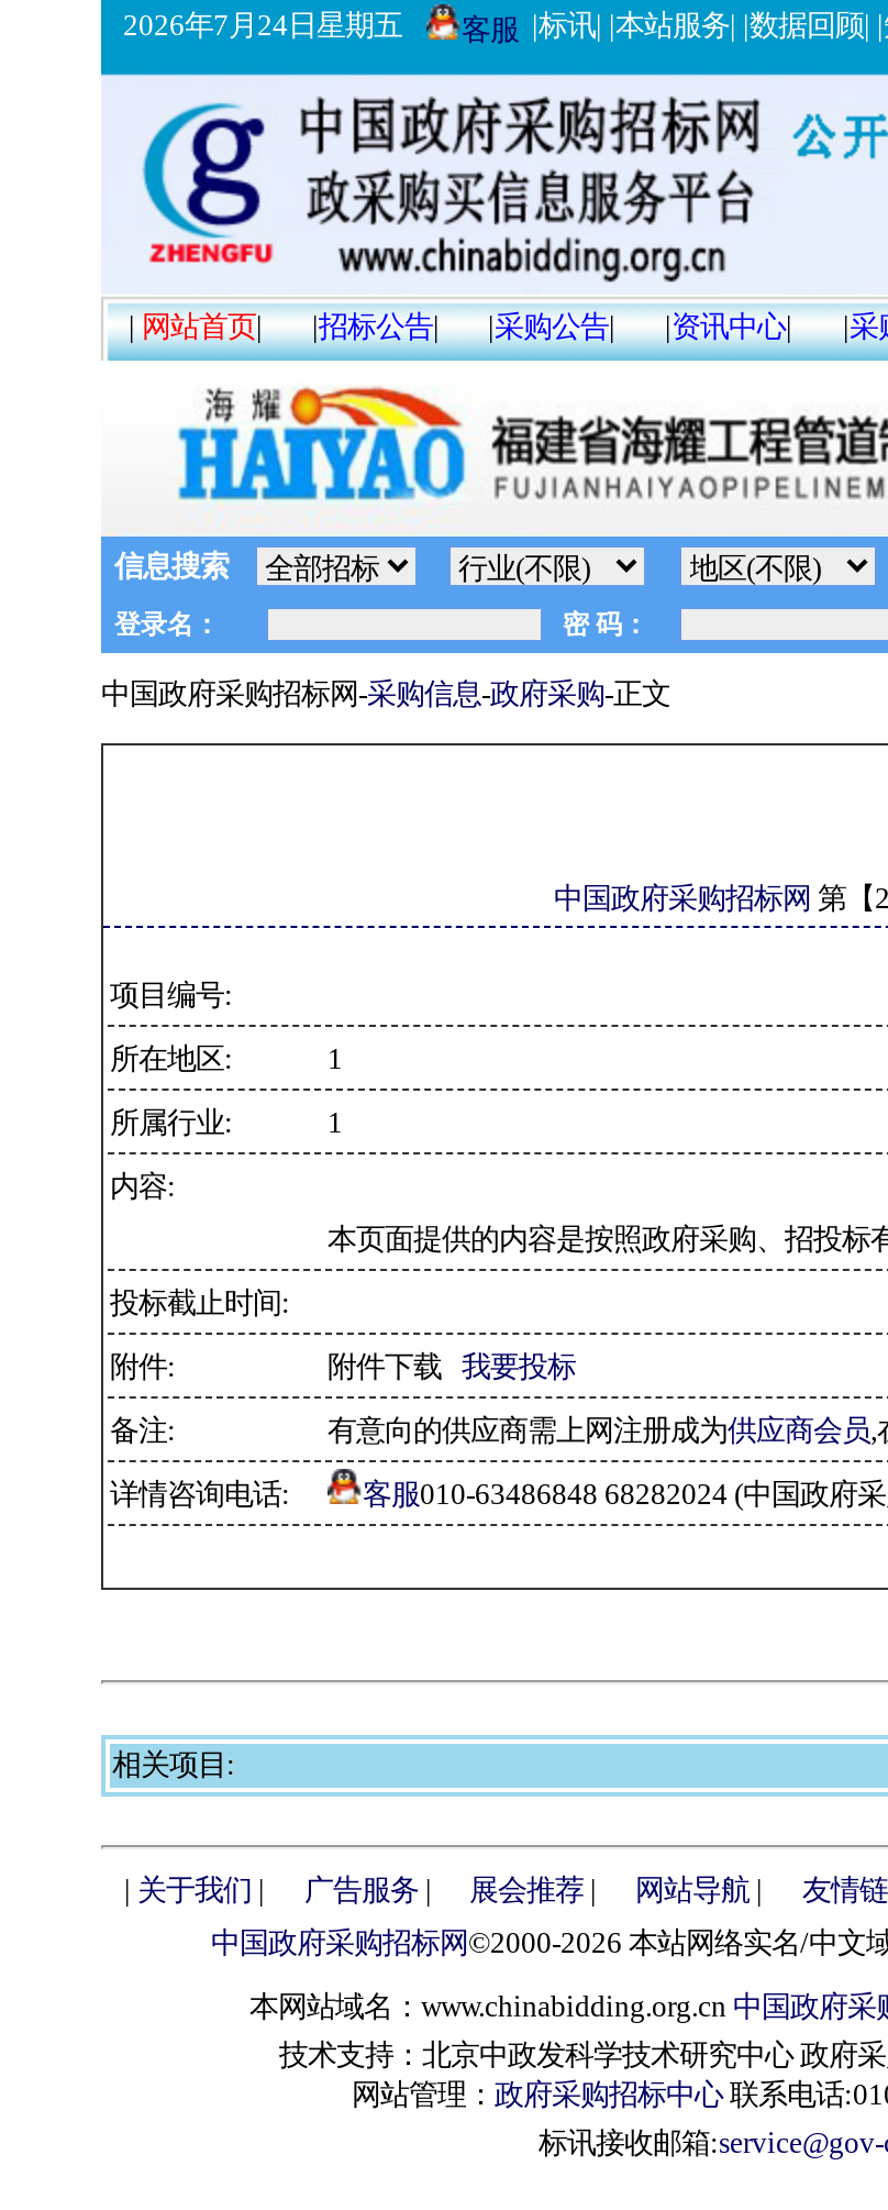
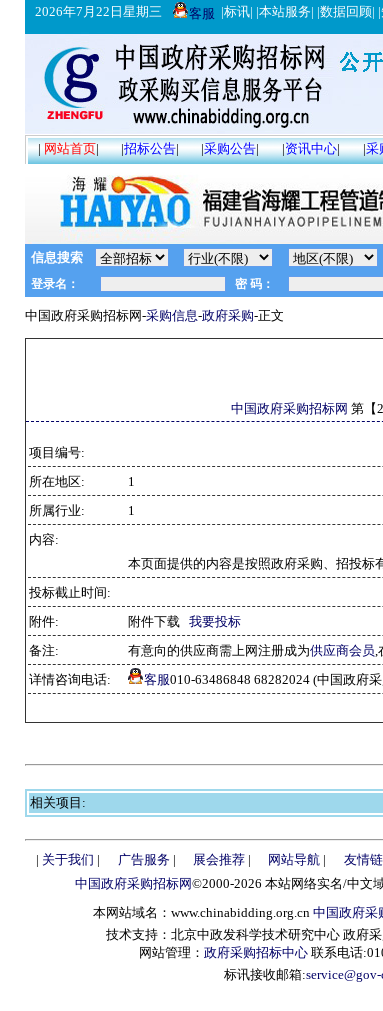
[123,9,402,42] 2026年7月24日星期五 -> [35,4,162,19] 2026年7月22日星期三

